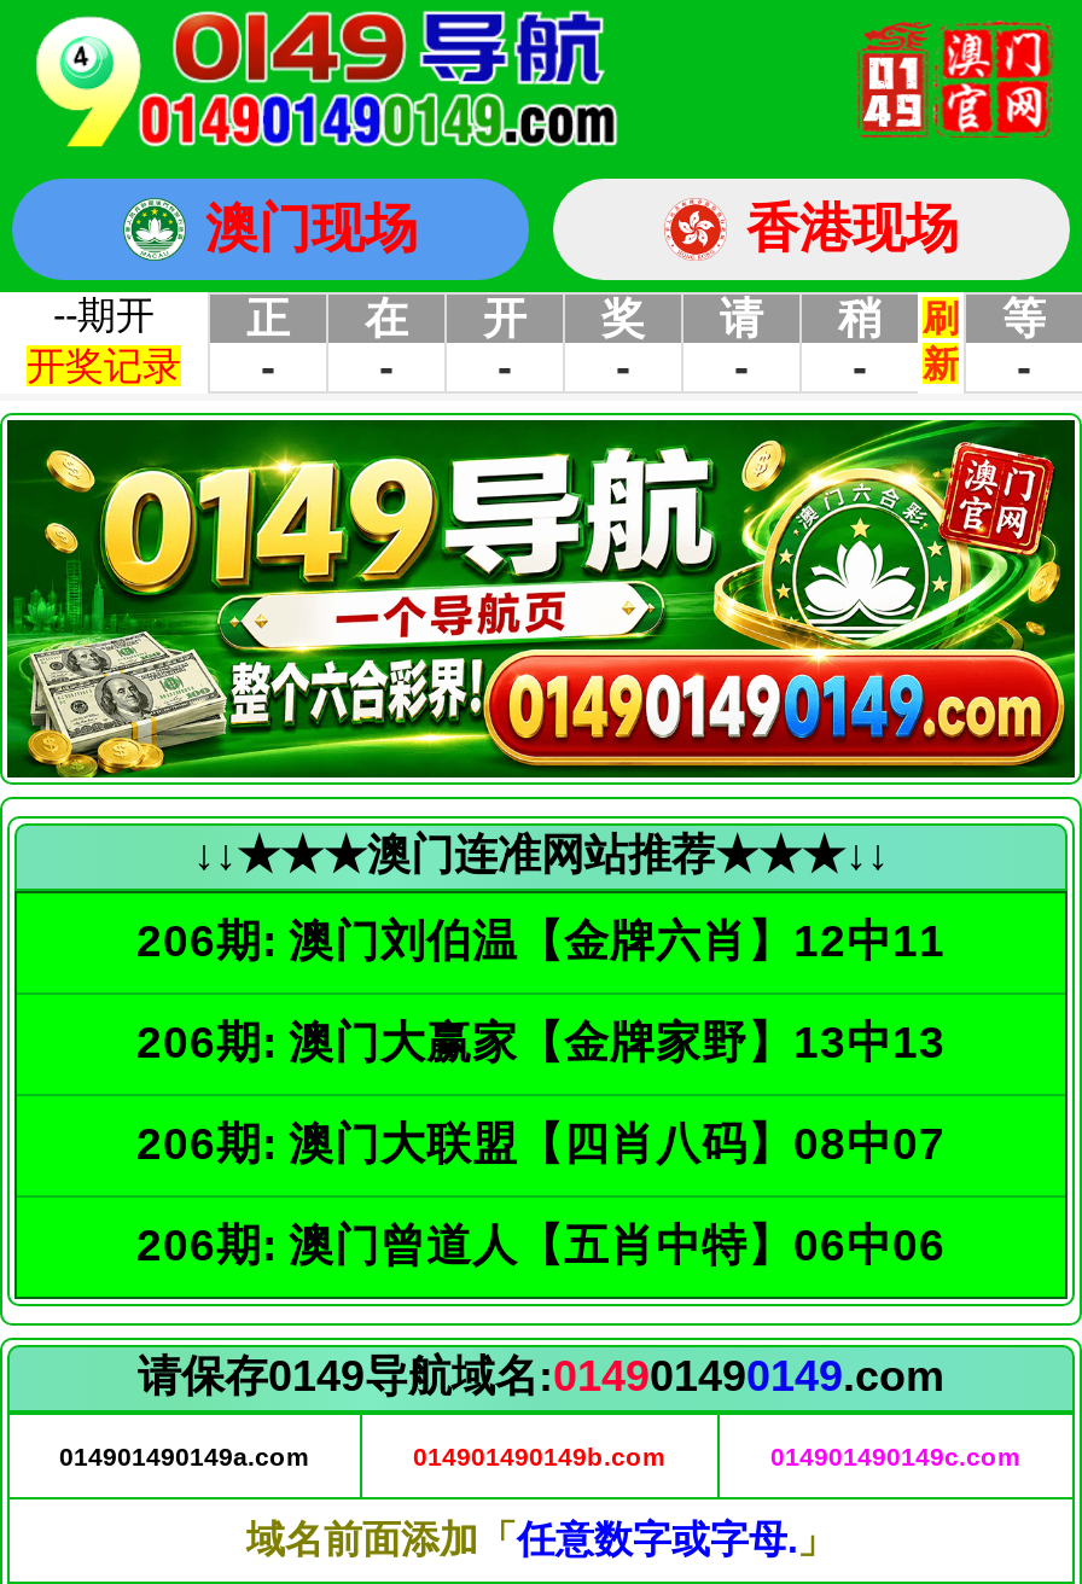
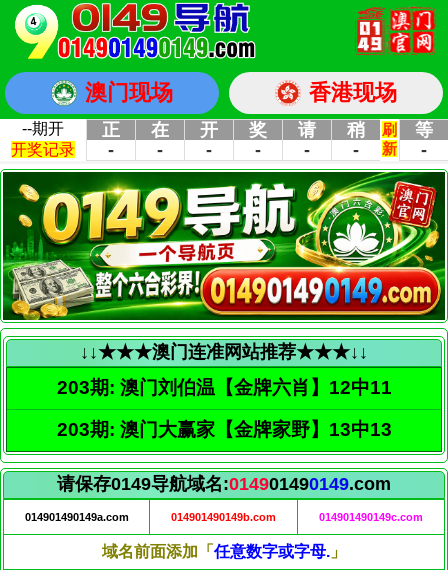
[136,915,946,1270] 206期: 澳门刘伯温【金牌六肖】12中11 | 206期: 澳门大赢家【金牌家野】13中13 | 206期: 澳门大联盟【四肖八码】08中07 | 206期: 澳门曾道人【五肖中特】06中06 -> [56,377,391,440] 203期: 澳门刘伯温【金牌六肖】12中11 | 203期: 澳门大赢家【金牌家野】13中13

